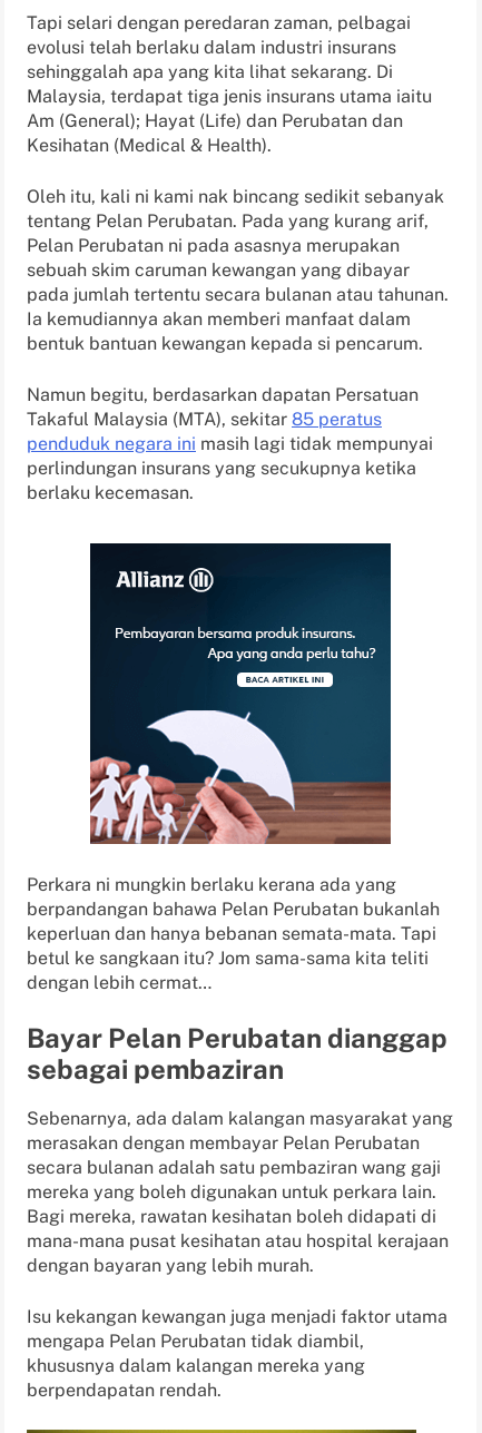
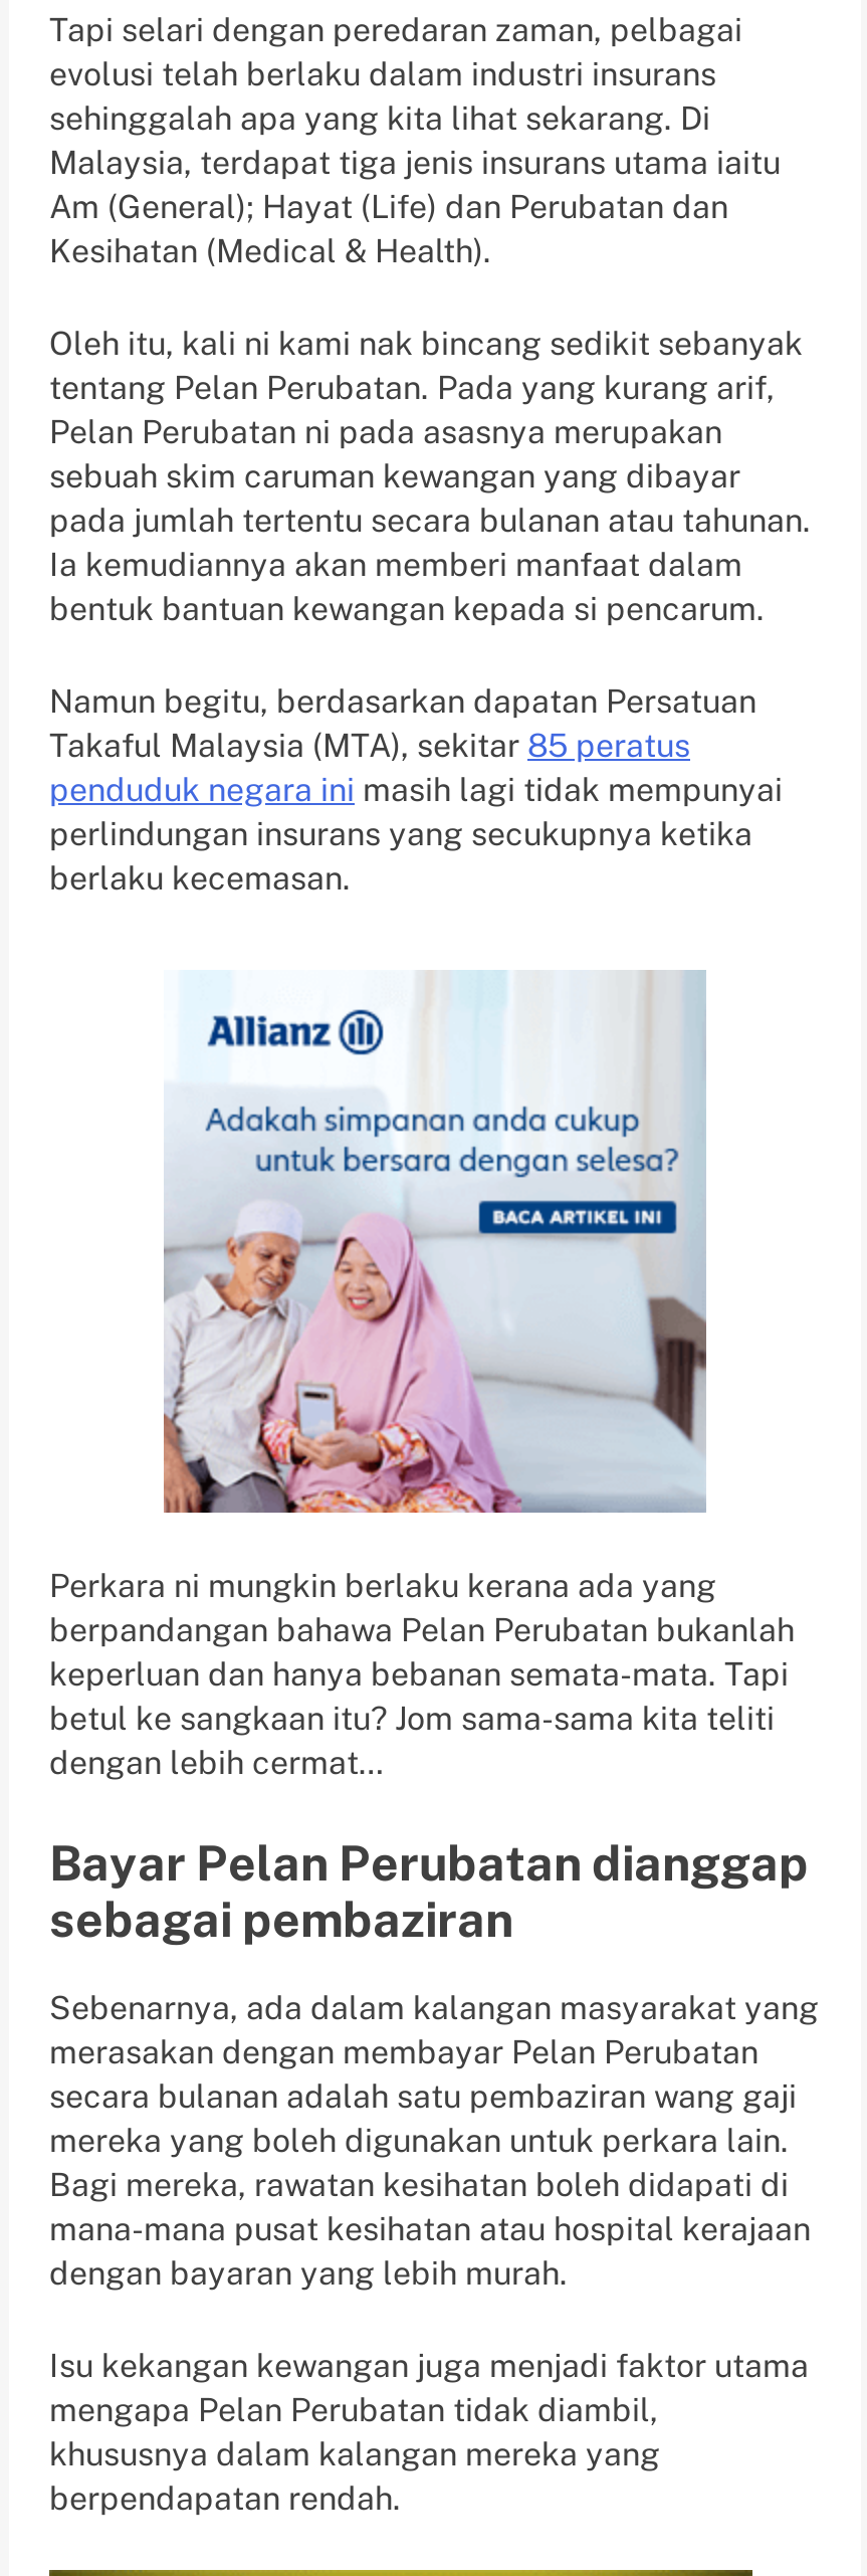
[89,542,392,845] [image] -> [162,970,708,1515] [image]

